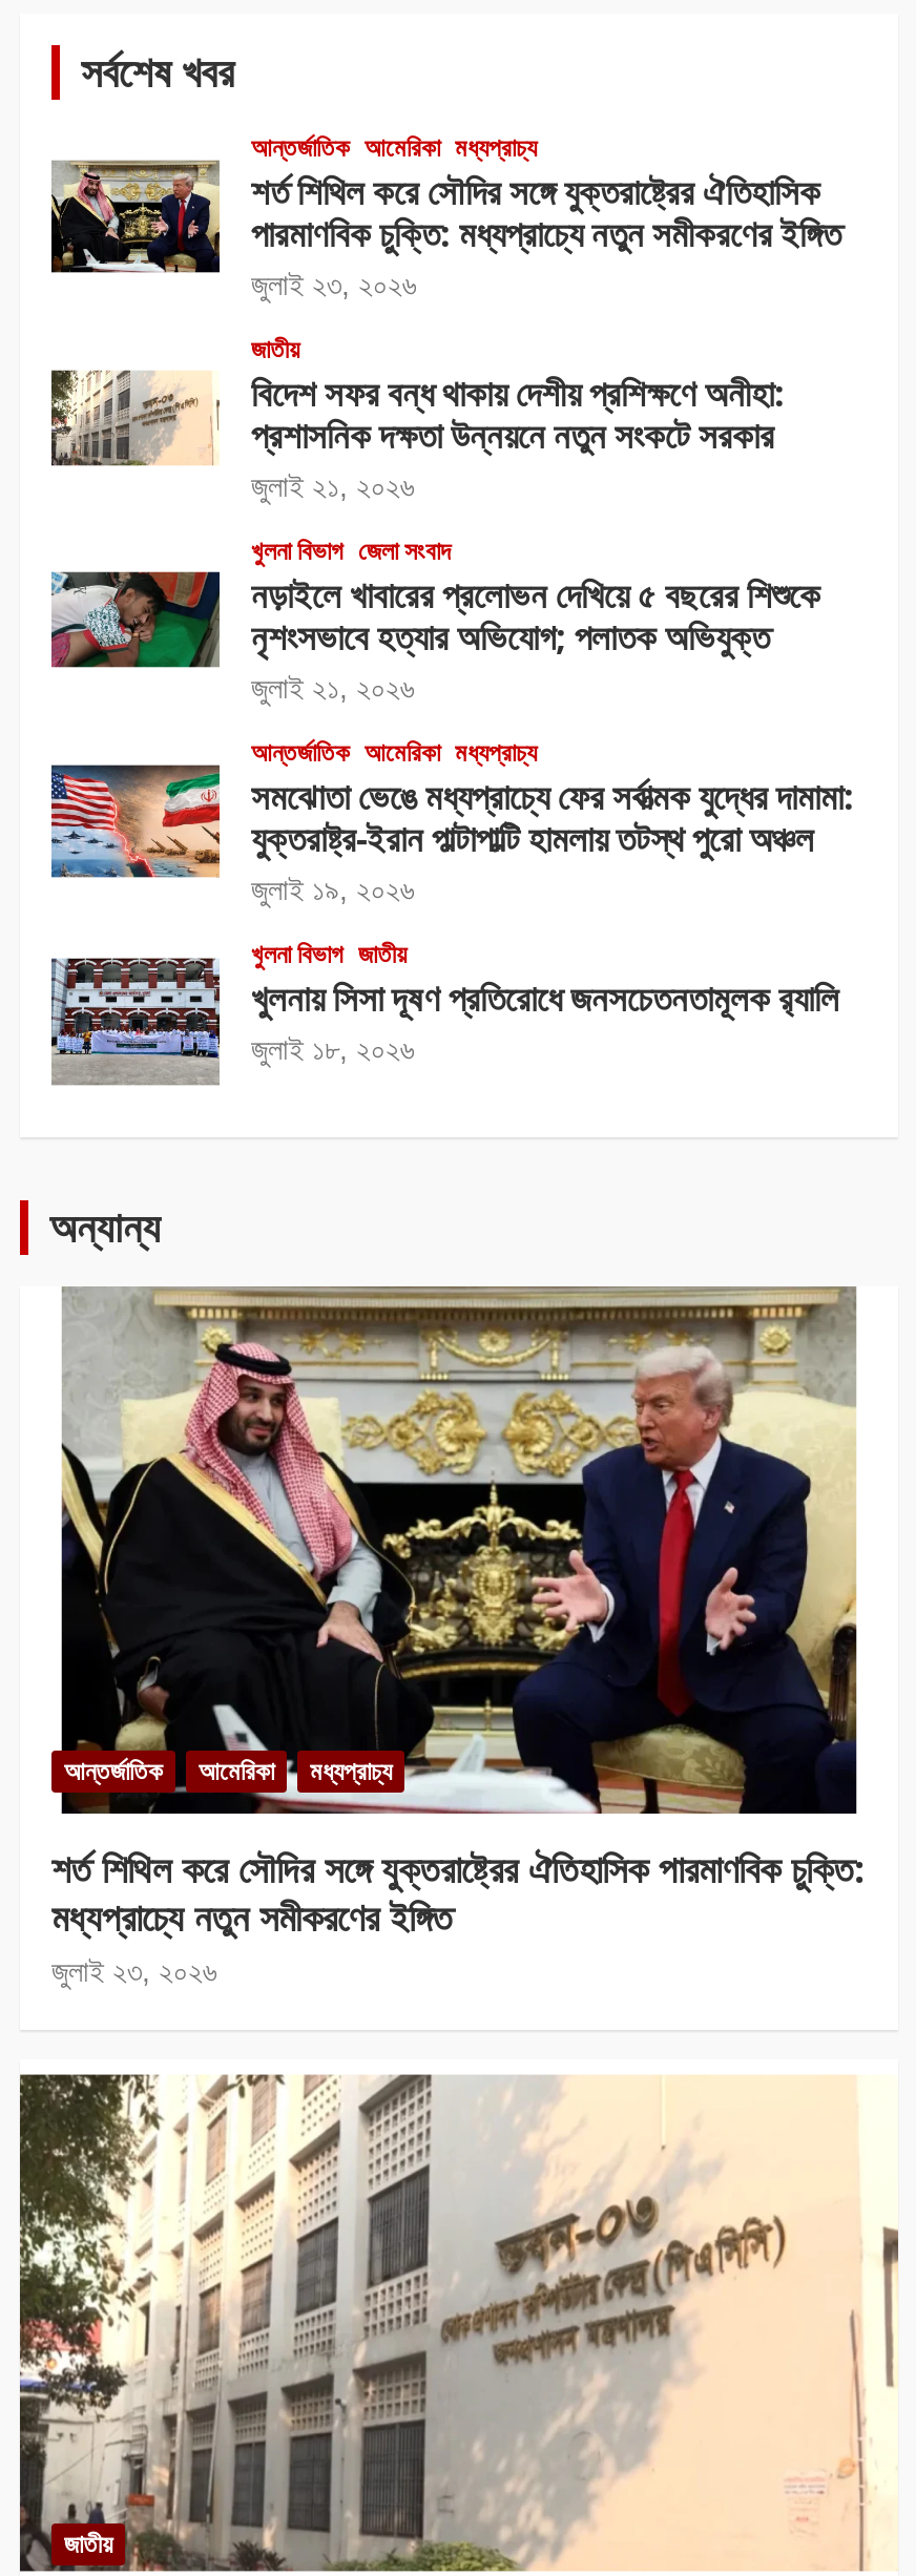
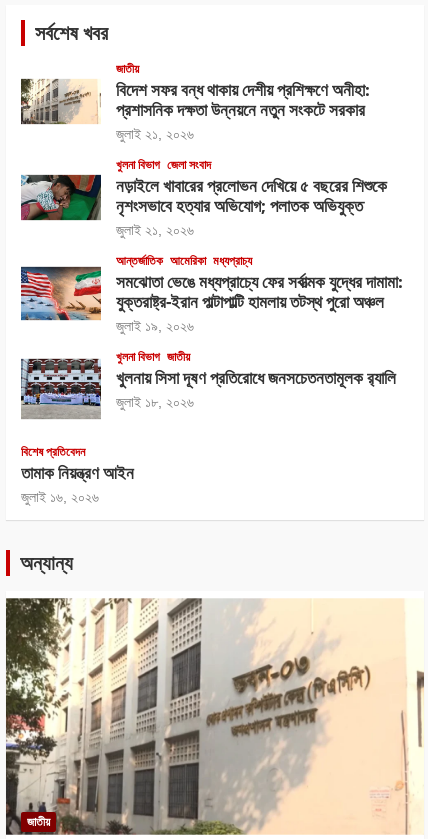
[49,134,841,302] [image] | আন্তর্জাতিক আমেরিকা মধ্যপ্রাচ্য | শর্ত শিথিল করে সৌদির সঙ্গে যুক্তরাষ্ট্রের ঐতিহাসিক | পারমাণবিক চুক্তি: মধ্যপ্রাচ্যে নতুন সমীকরণের ইঙ্গিত | জুলাই ২৩, ২০২৬ -> none
none -> [21,445,134,505] বিশেষ প্রতিবেদন | তামাক নিয়ন্ত্রণ আইন | জুলাই ১৬, ২০২৬
[51,1284,865,1988] [image] | আন্তর্জাতিক | আমেরিকা | মধ্যপ্রাচ্য | শর্ত শিথিল করে সৌদির সঙ্গে যুক্তরাষ্ট্রের ঐতিহাসিক পারমাণবিক চুক্তি: | মধ্যপ্রাচ্যে নতুন সমীকরণের ইঙ্গিত | জুলাই ২৩, ২০২৬ -> none

